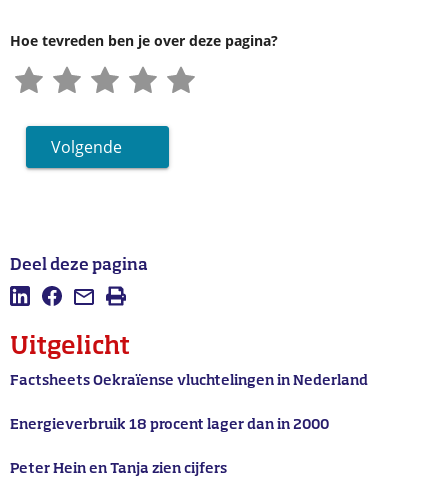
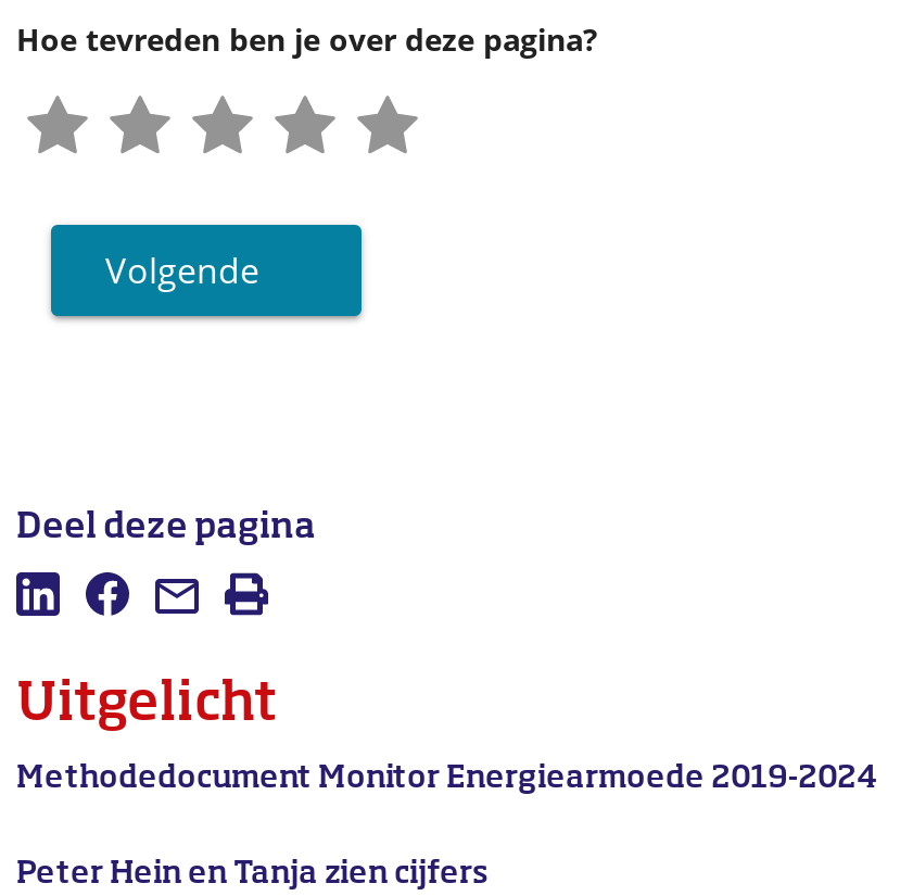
[10,373,368,431] Factsheets Oekraïense vluchtelingen in Nederland | Energieverbruik 18 procent lager dan in 2000 -> [16,762,878,793] Methodedocument Monitor Energiearmoede 2019-2024

